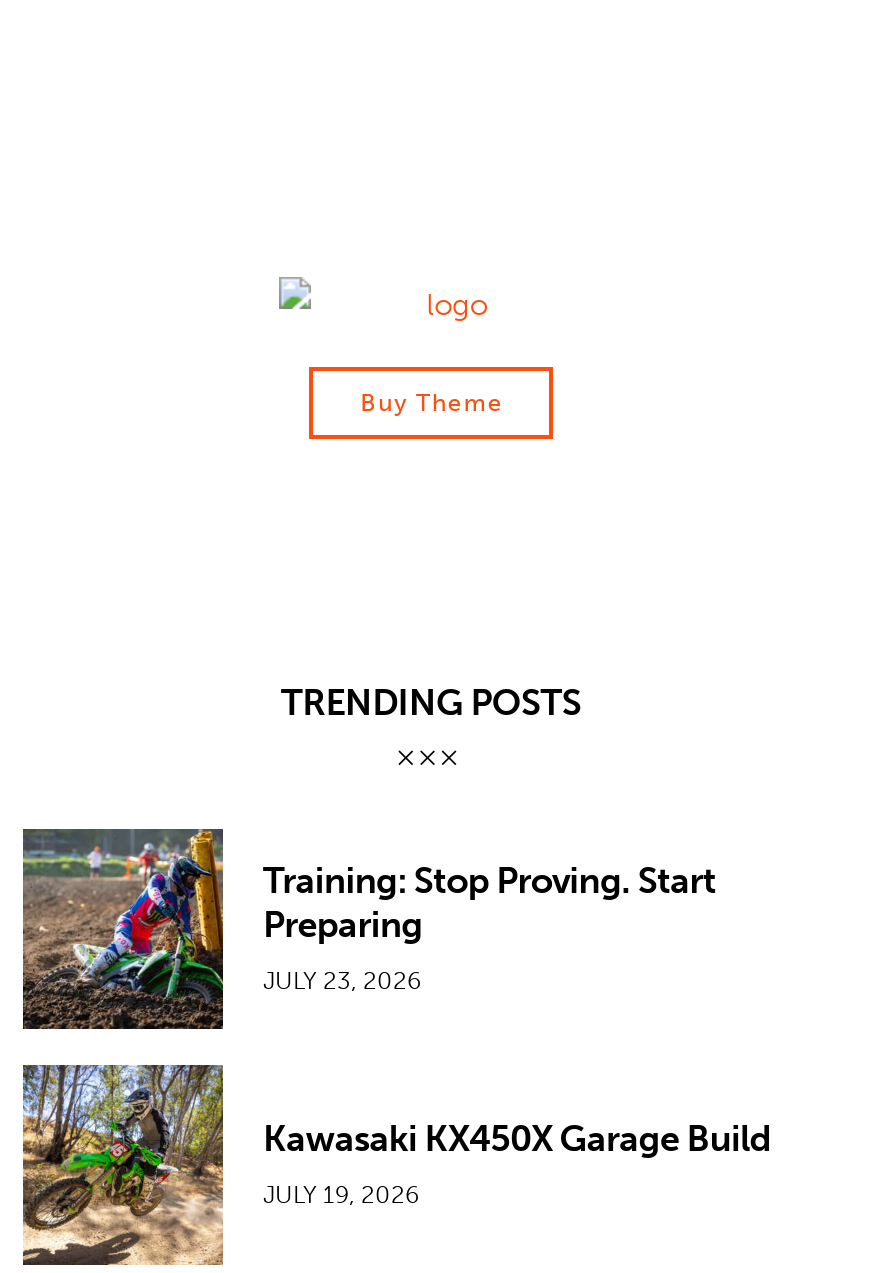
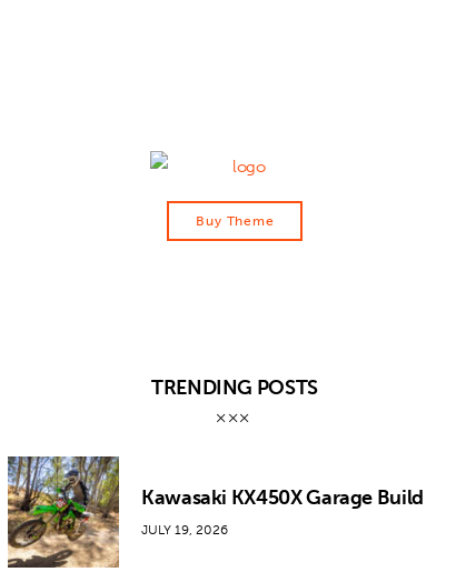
[21,827,716,1031] [image] | Training: Stop Proving. Start | Preparing | JULY 23, 2026 -> none

